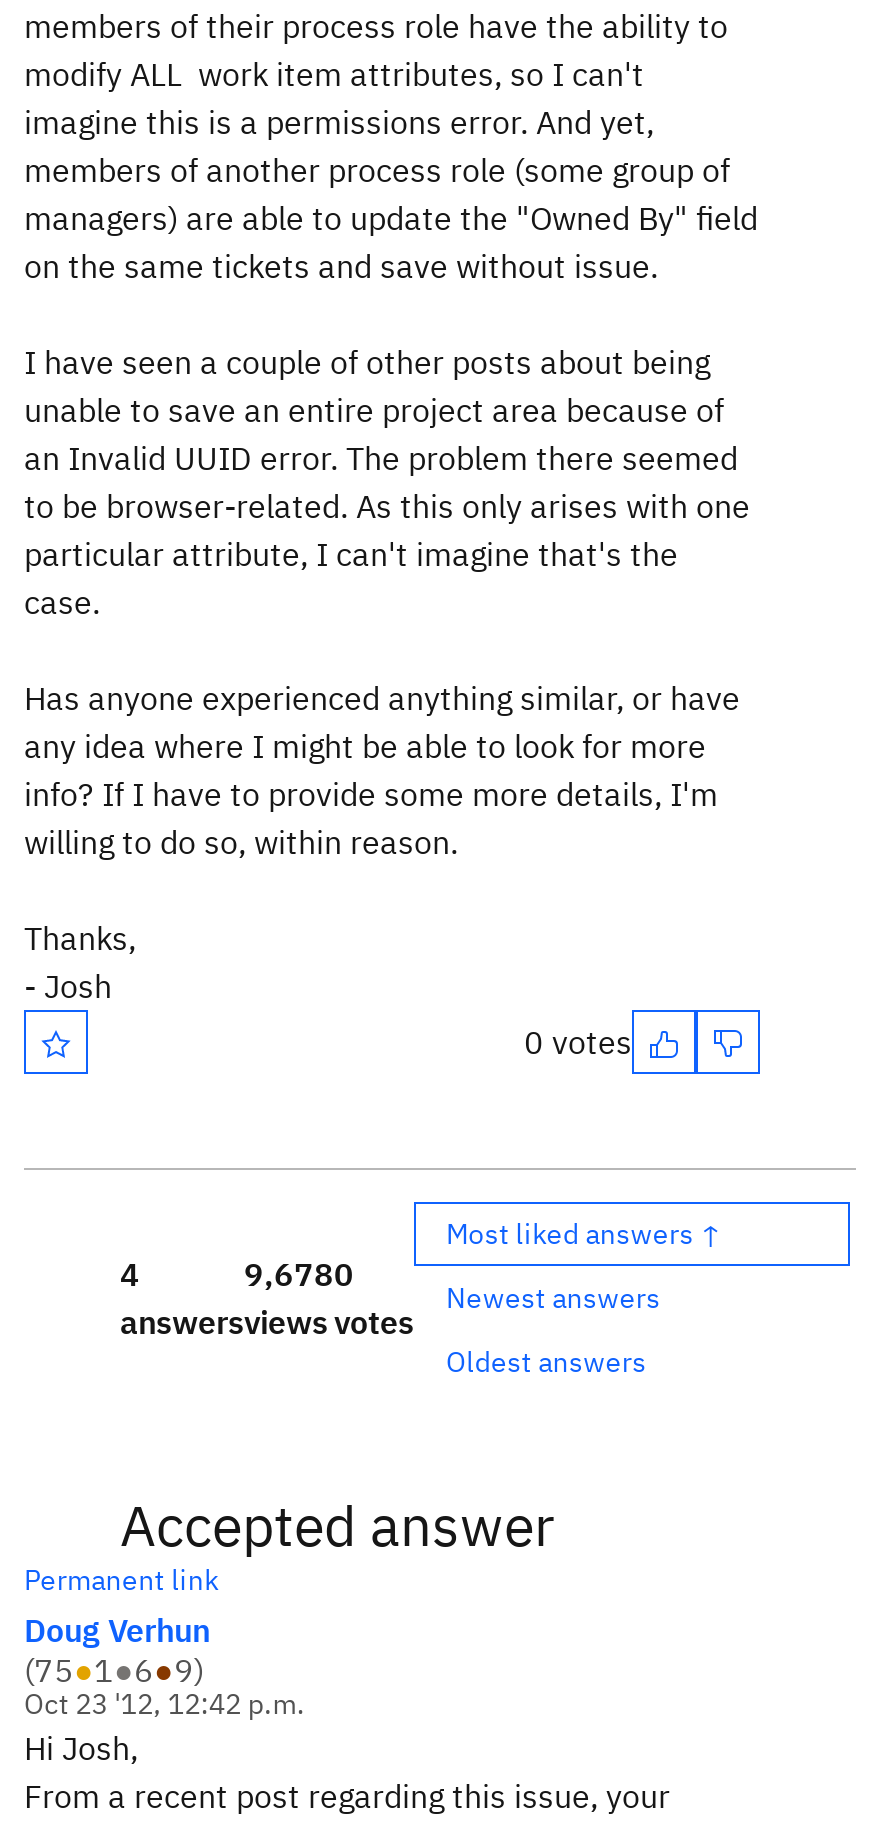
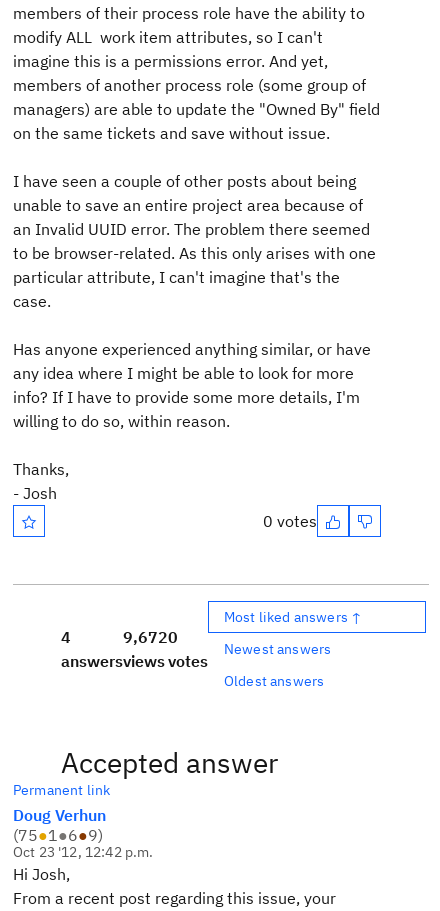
[244,1254,354,1294] 9,678 0 -> [123,627,178,647] 9,672 0

